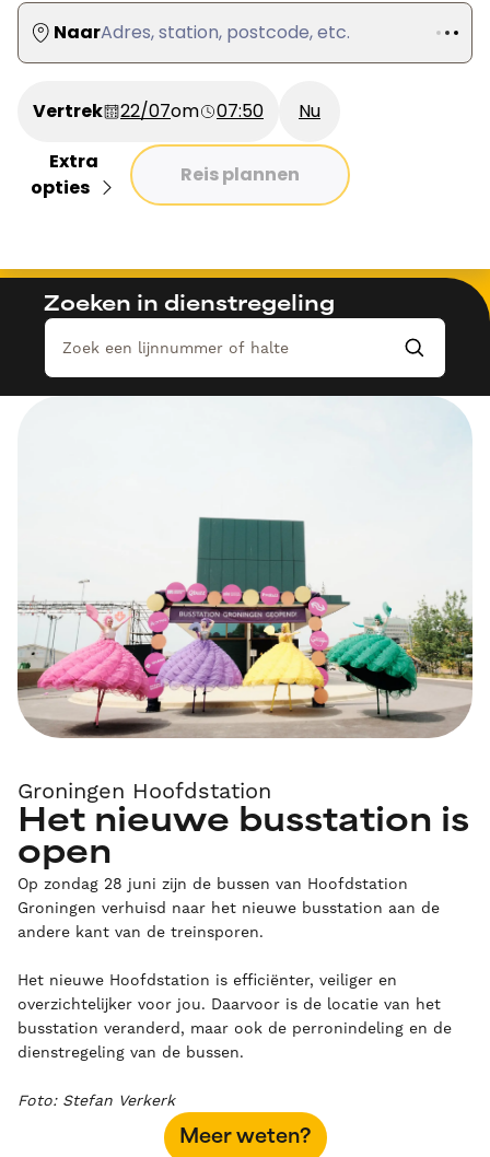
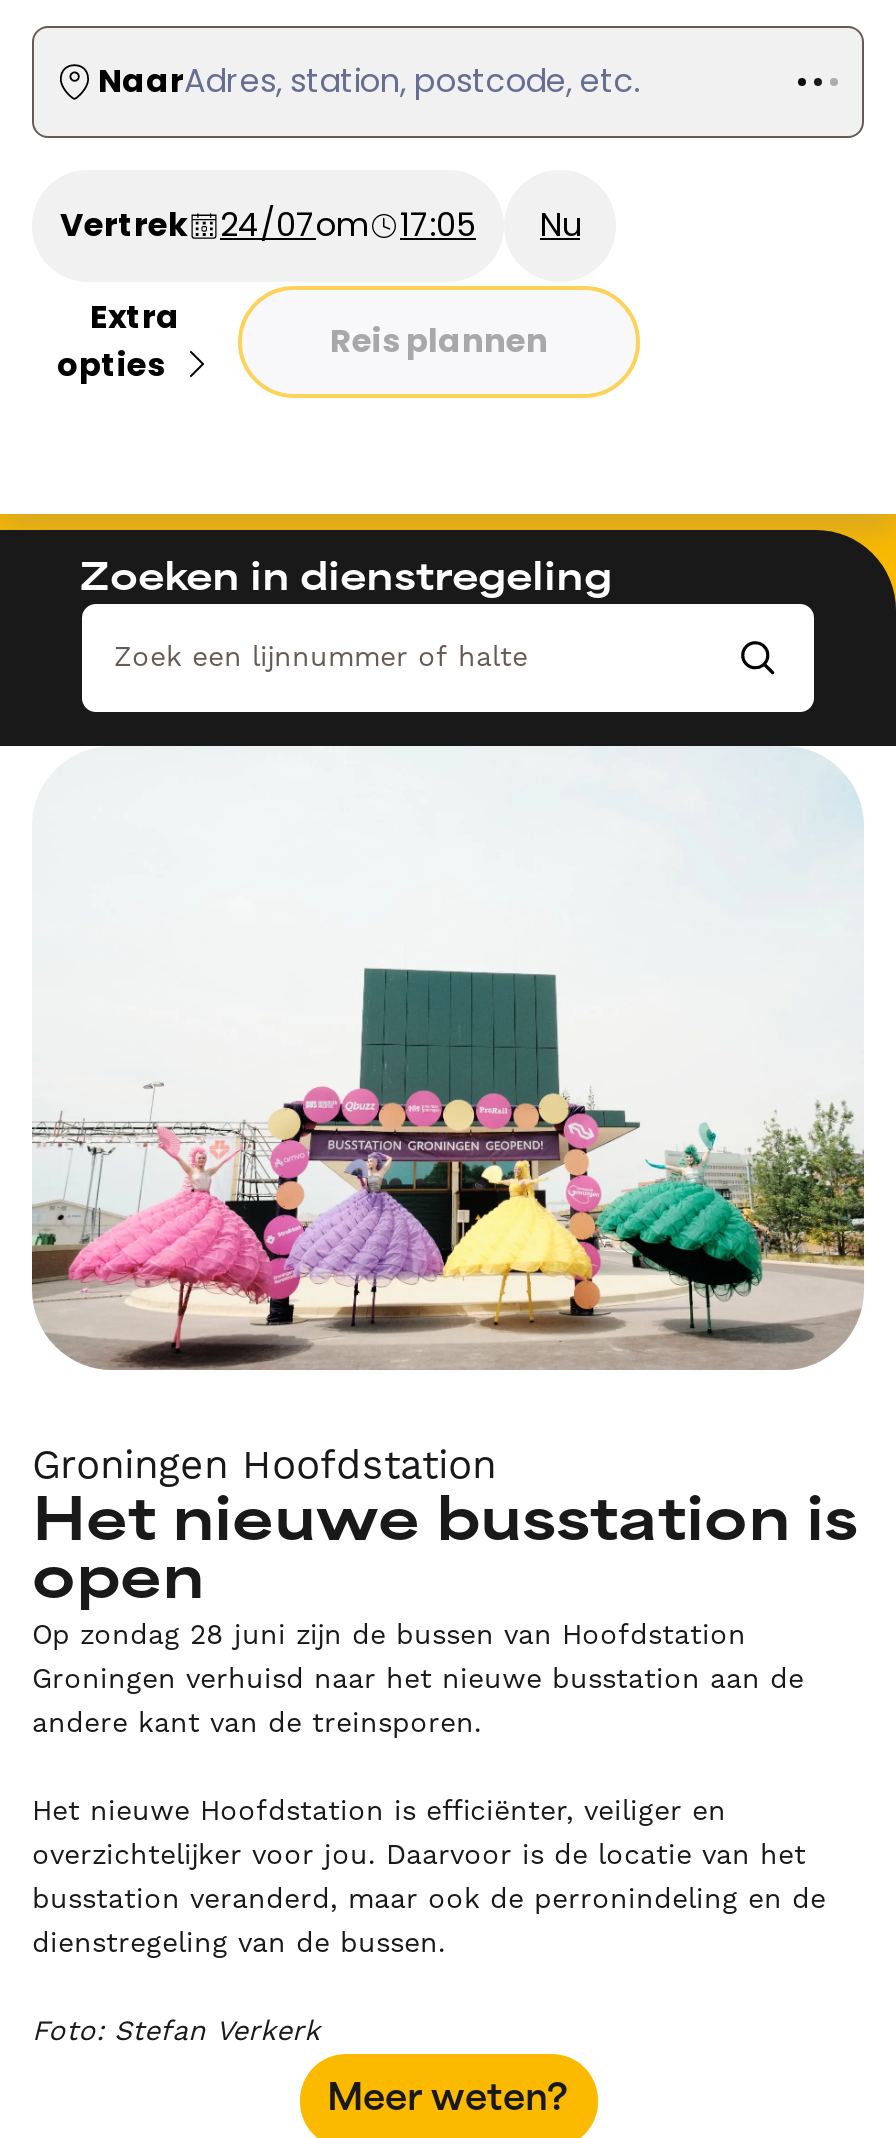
[120,99,199,124] 22/07om -> [220,202,368,248] 24/07om
[217,99,264,124] 07:50 -> [400,202,476,248] 17:05

